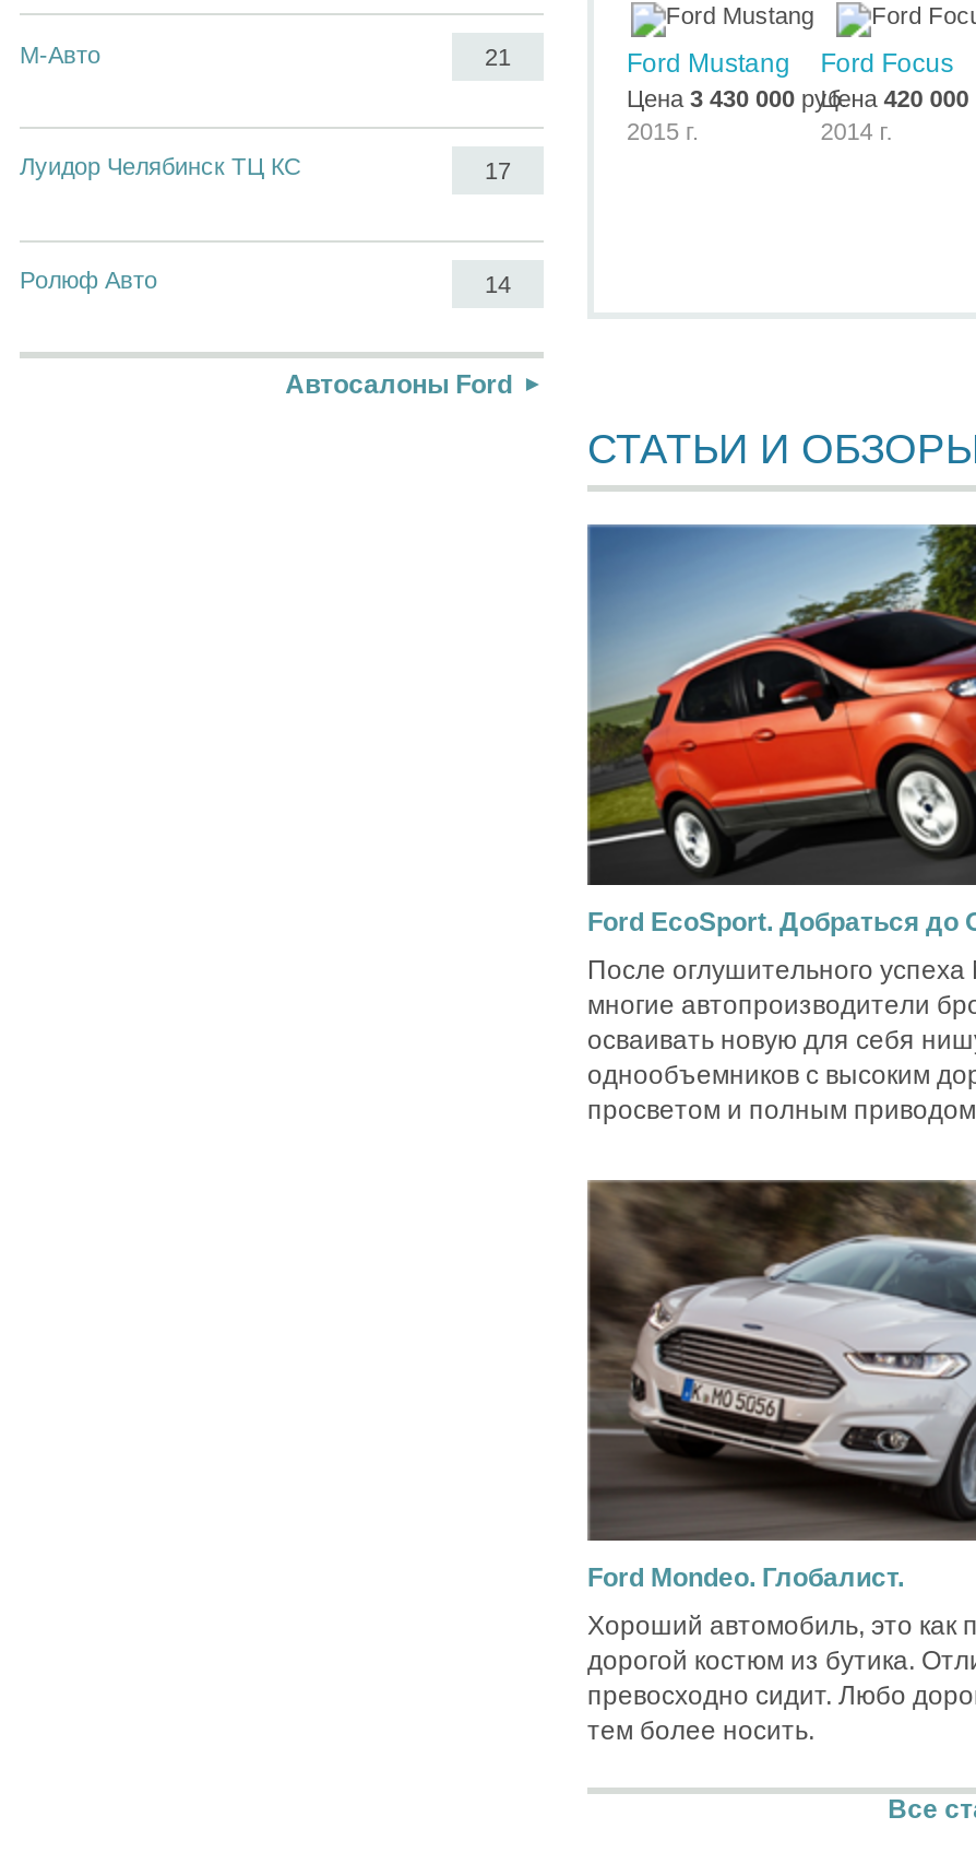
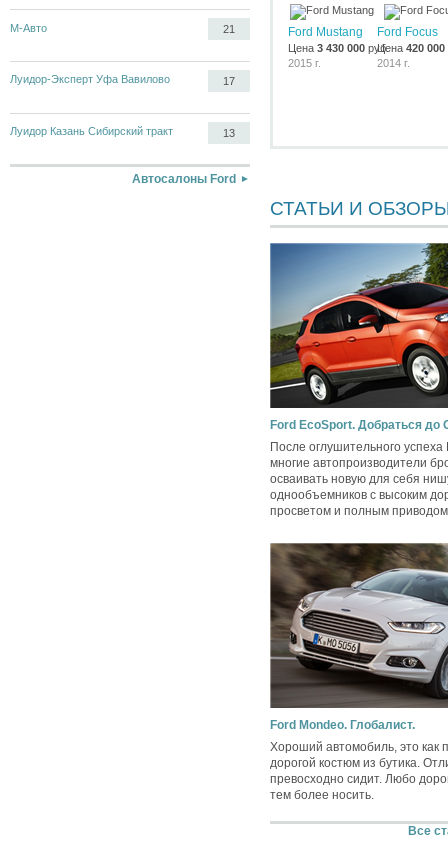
[20,154,301,180] Луидор Челябинск ТЦ КС -> [10,73,170,85] Луидор-Эксперт Уфа Вавилово
[20,266,511,296] Ролюф Авто | 14 -> [10,125,235,139] Луидор Казань Сибирский тракт | 13

